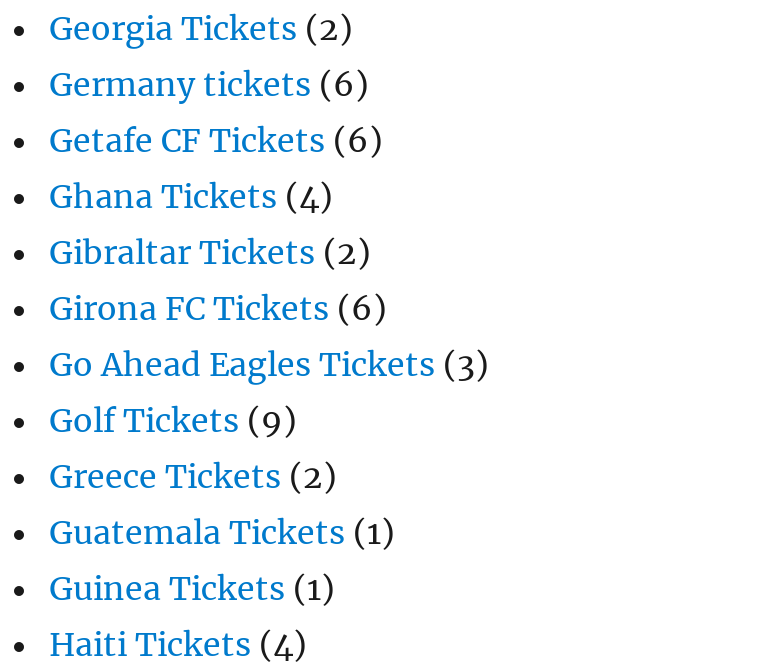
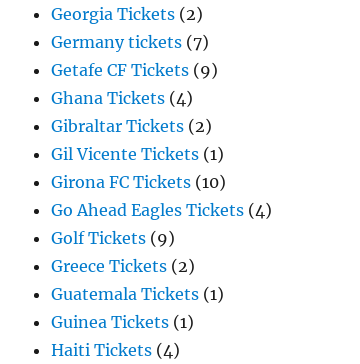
[49,64,369,104] Germany tickets (6) -> [51,32,209,52] Germany tickets (7)
[49,120,383,160] Getafe CF Tickets (6) -> [51,60,218,80] Getafe CF Tickets (9)
[49,288,489,384] Girona FC Tickets (6) | Go Ahead Eagles Tickets (3) -> [51,144,272,220] Gil Vicente Tickets (1) | Girona FC Tickets (10) | Go Ahead Eagles Tickets (4)

